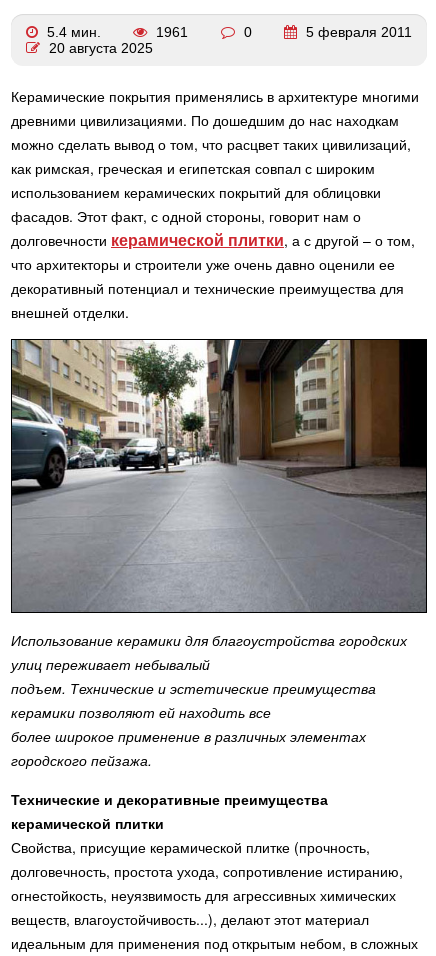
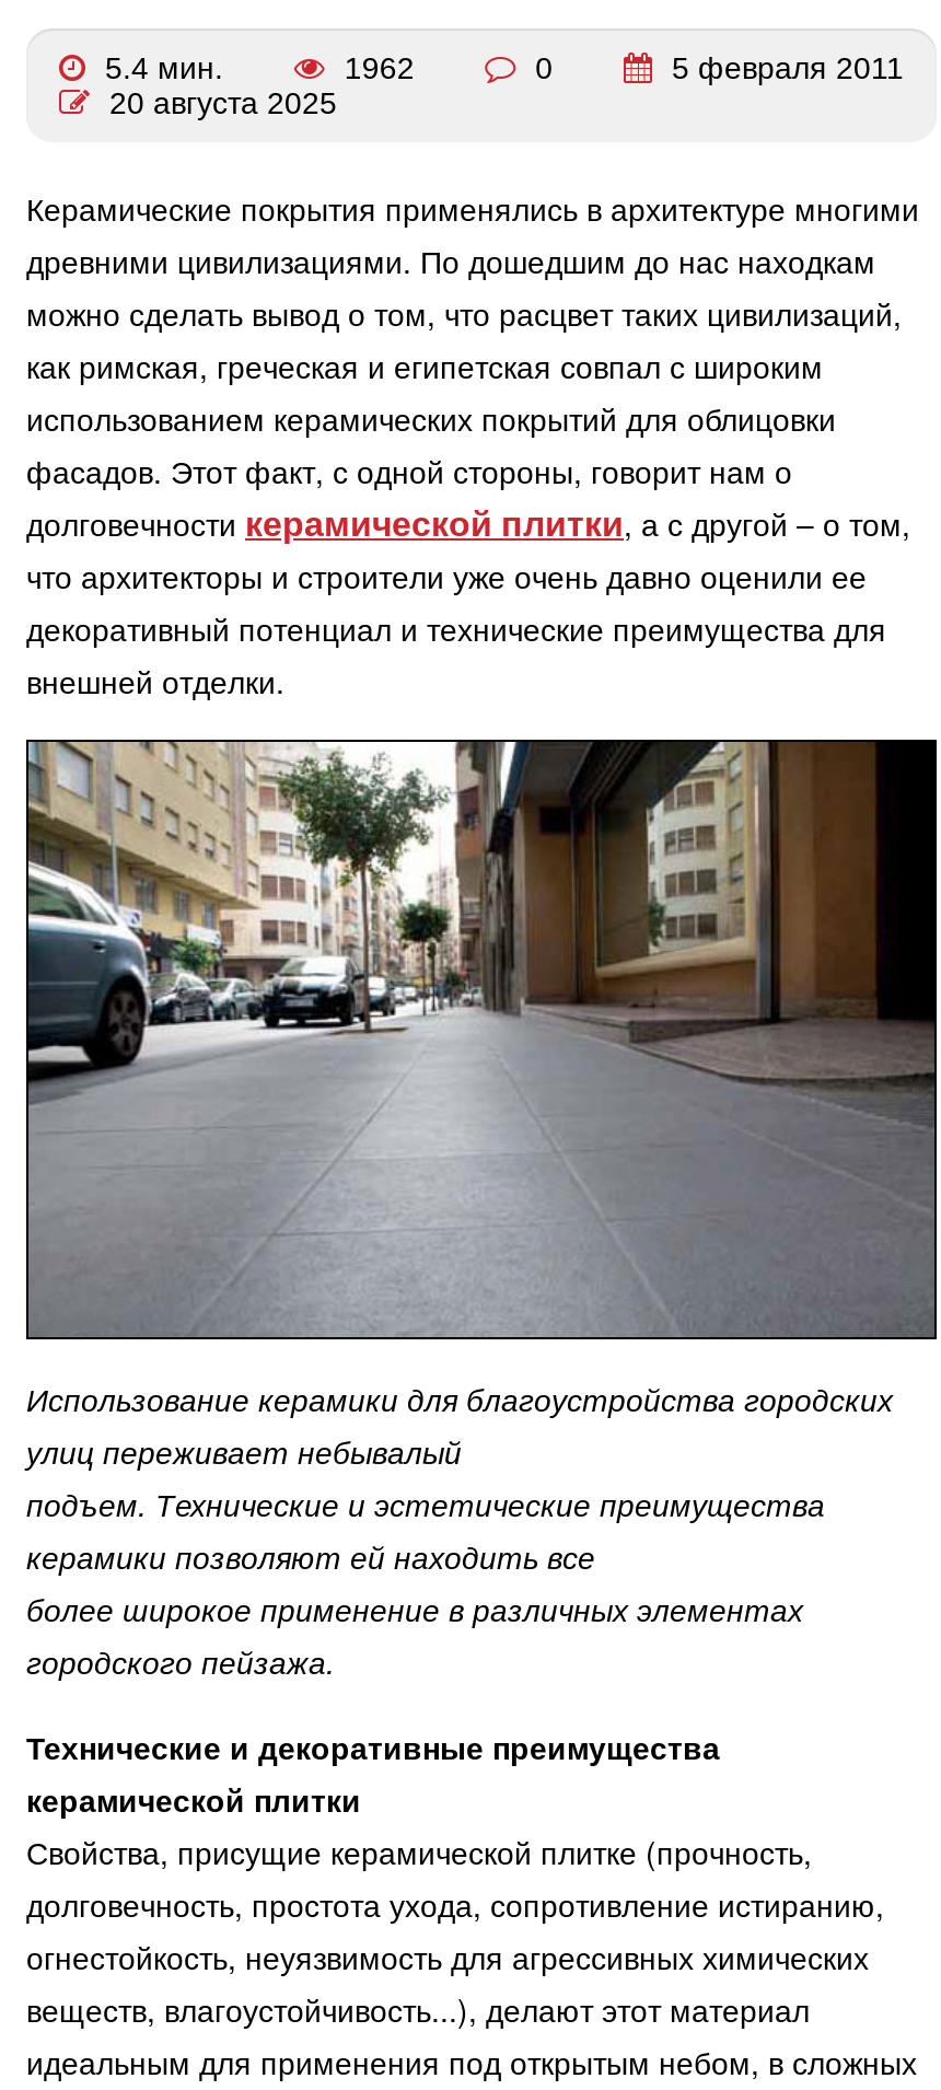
[152,24,188,40] 1961 -> [335,50,414,85] 1962

